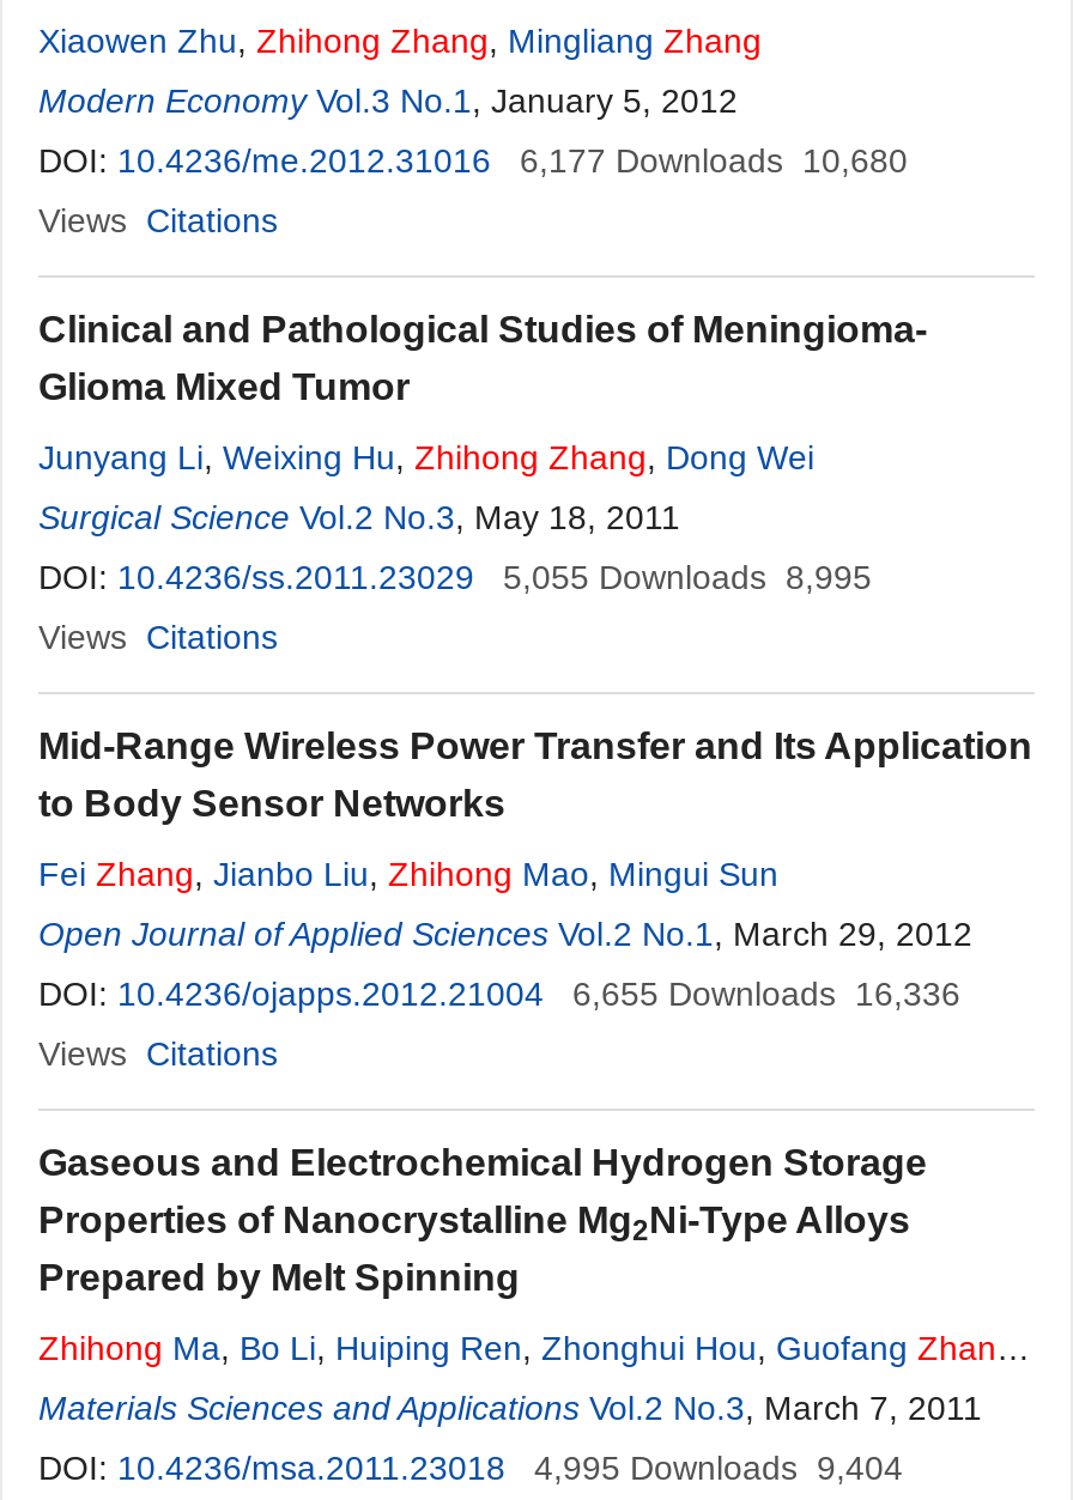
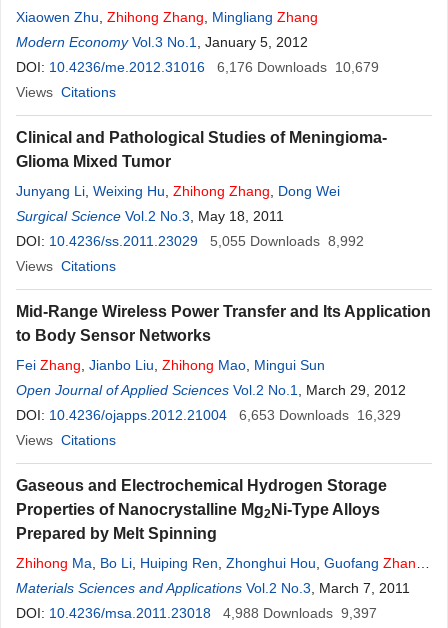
[38,141,908,180] DOI: 10.4236/me.2012.31016 6,177 Downloads 10,680 -> [16,59,379,75] DOI: 10.4236/me.2012.31016 6,176 Downloads 10,679
[38,558,872,596] DOI: 10.4236/ss.2011.23029 5,055 Downloads 8,995 -> [16,233,364,249] DOI: 10.4236/ss.2011.23029 5,055 Downloads 8,992
[38,974,960,1013] DOI: 10.4236/ojapps.2012.21004 6,655 Downloads 16,336 -> [16,407,401,423] DOI: 10.4236/ojapps.2012.21004 6,653 Downloads 16,329
[38,1449,903,1487] DOI: 10.4236/msa.2011.23018 4,995 Downloads 9,404 -> [16,605,377,621] DOI: 10.4236/msa.2011.23018 4,988 Downloads 9,397

